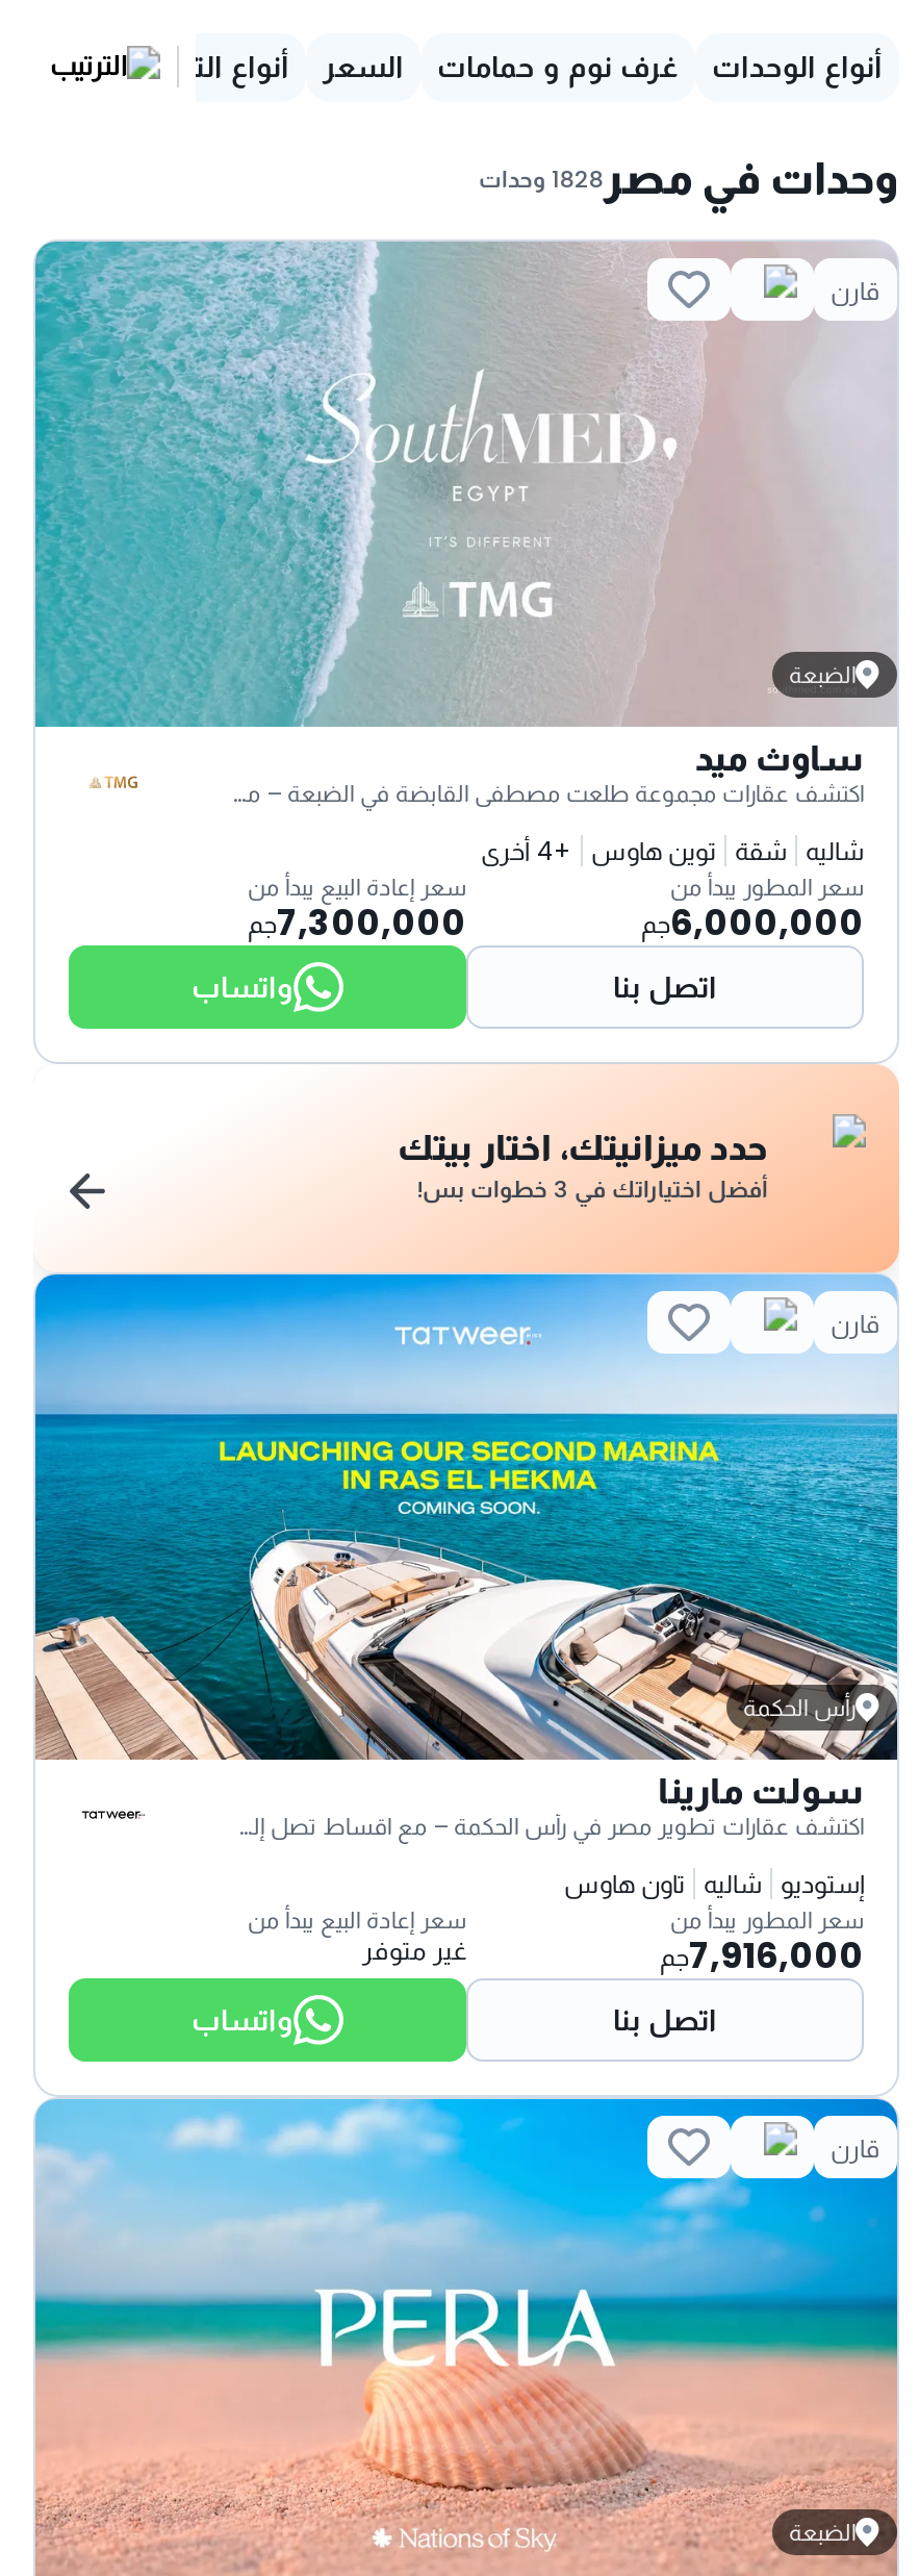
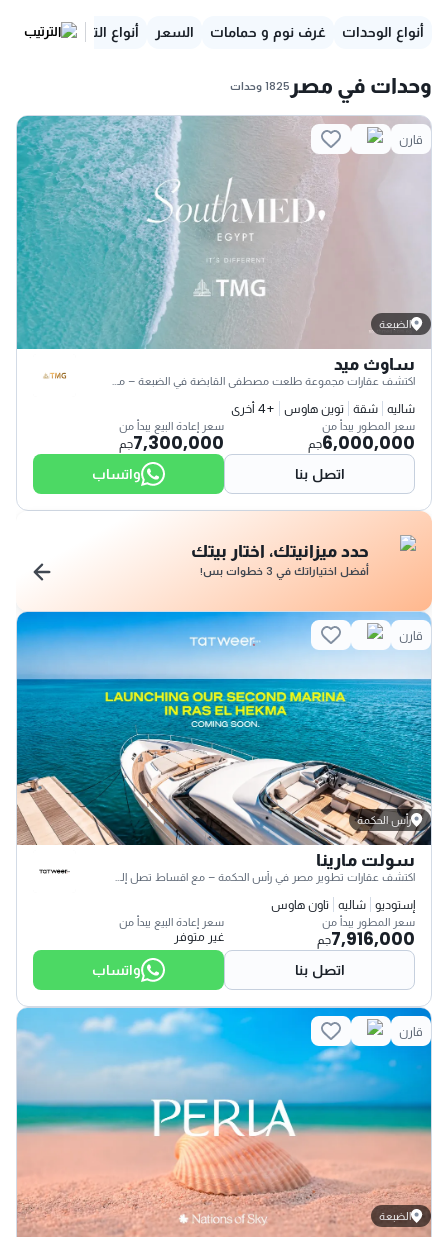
[479,148,899,208] وحدات في مصر1828 وحدات -> [230,71,432,100] وحدات في مصر1825 وحدات

